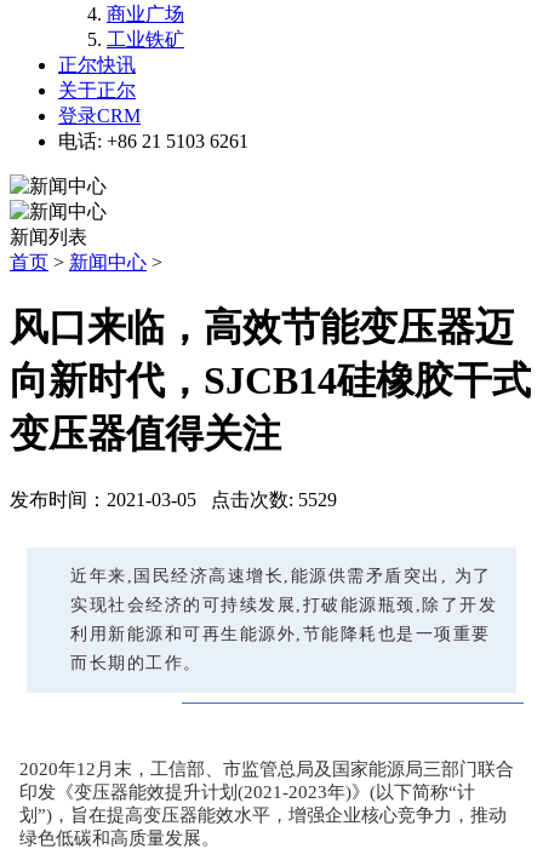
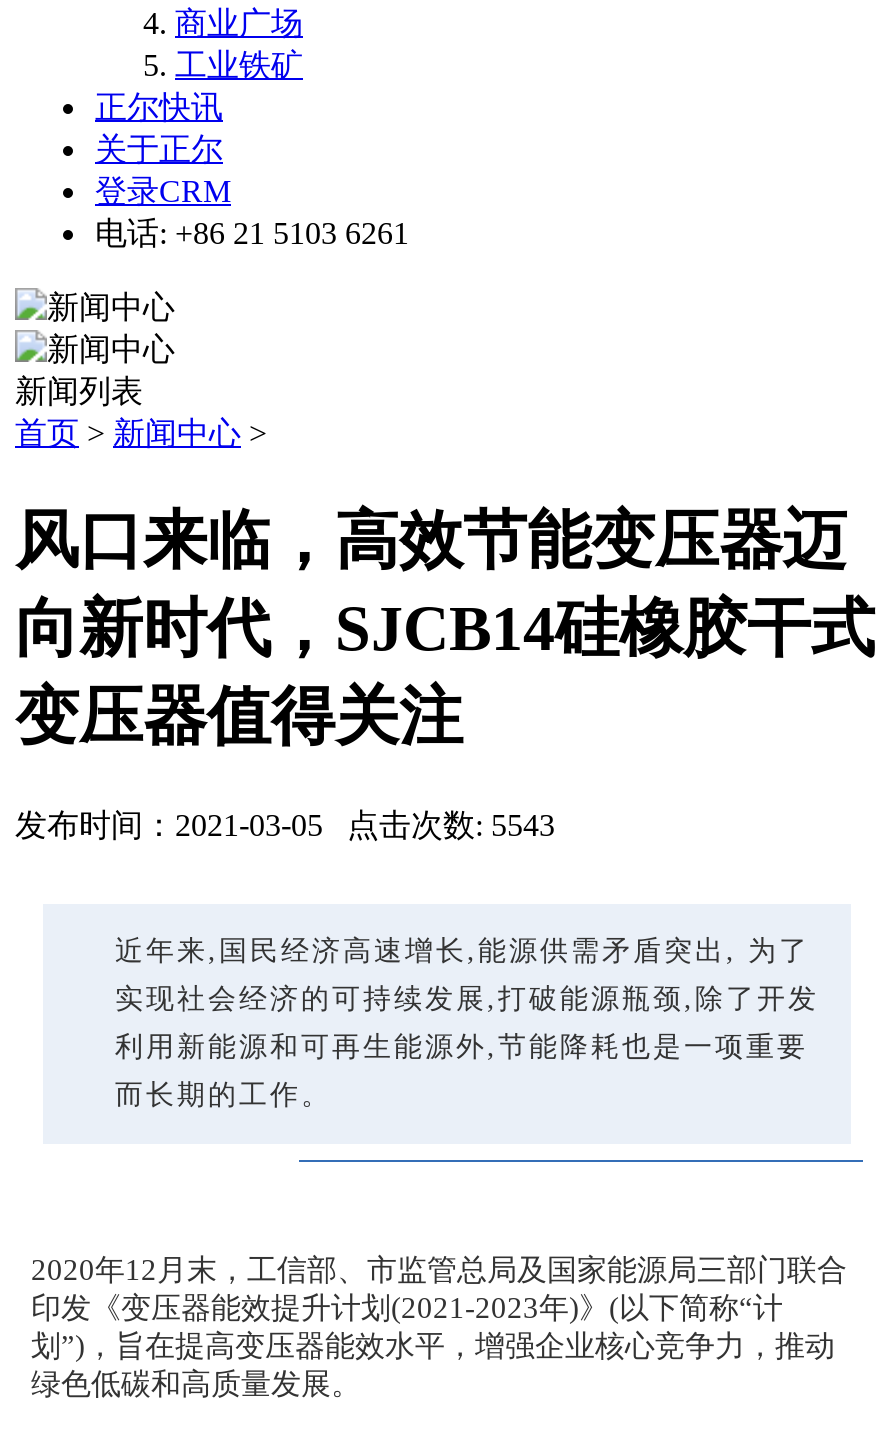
[10,489,337,510] 发布时间：2021-03-05 点击次数: 5529 -> [15,808,555,842] 发布时间：2021-03-05 点击次数: 5543

